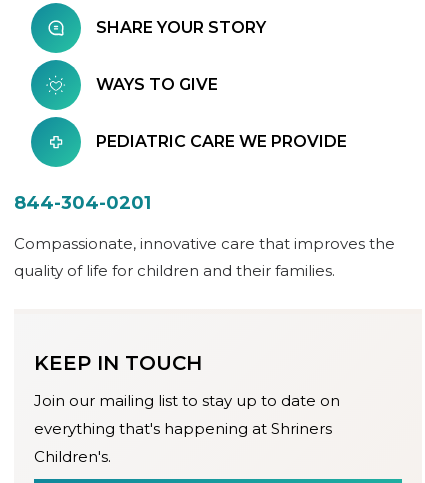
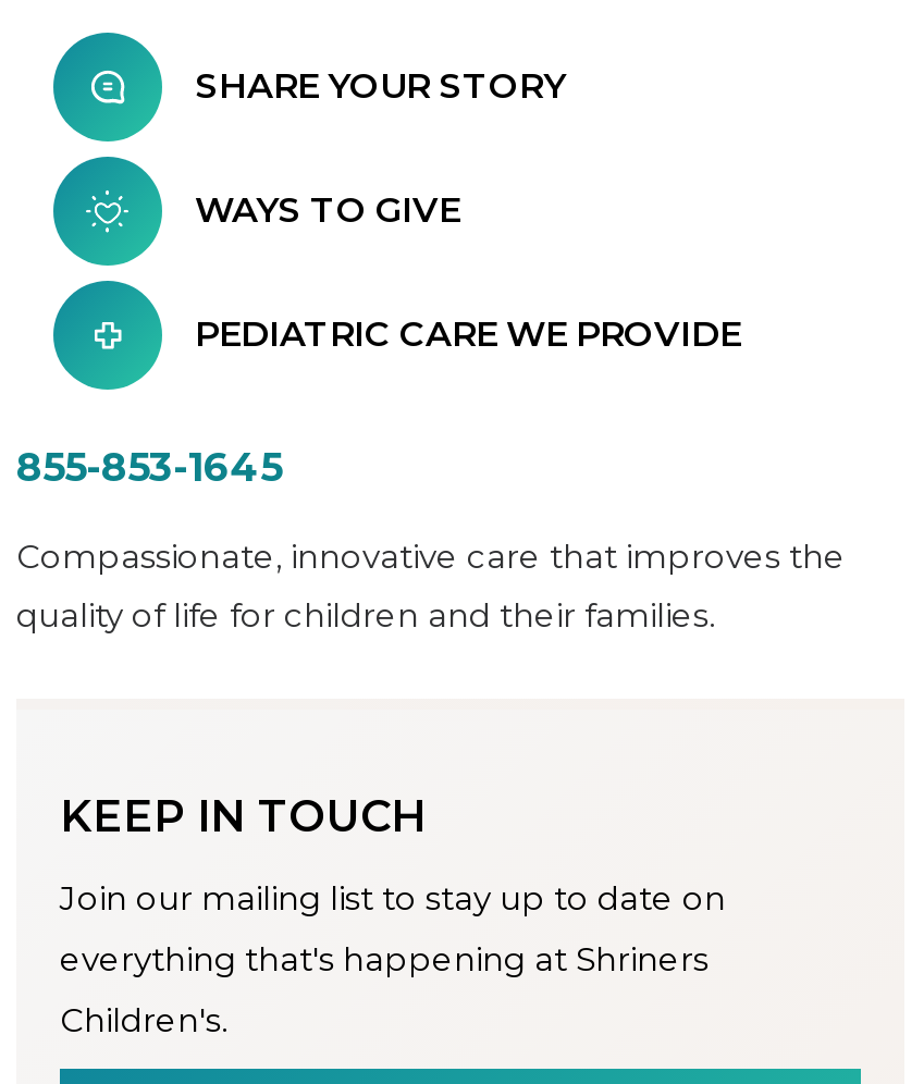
[14,192,151,214] 844-304-0201 -> [16,445,282,493] 855-853-1645

